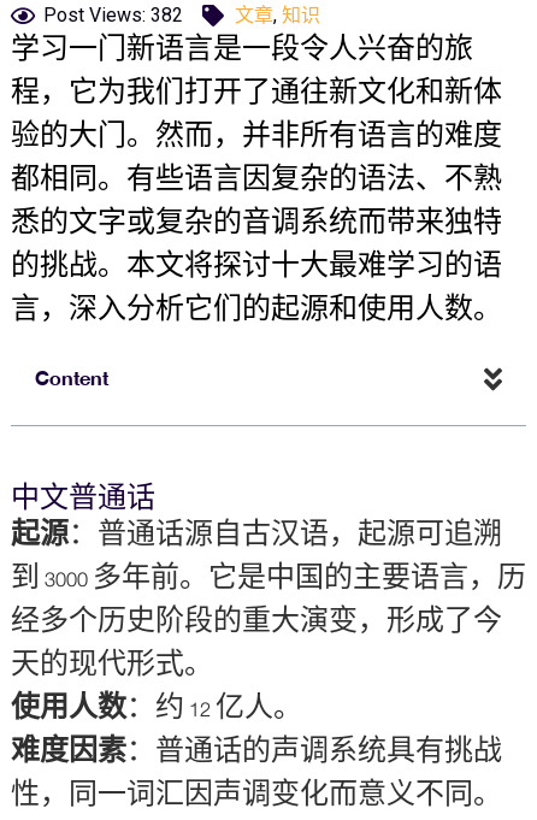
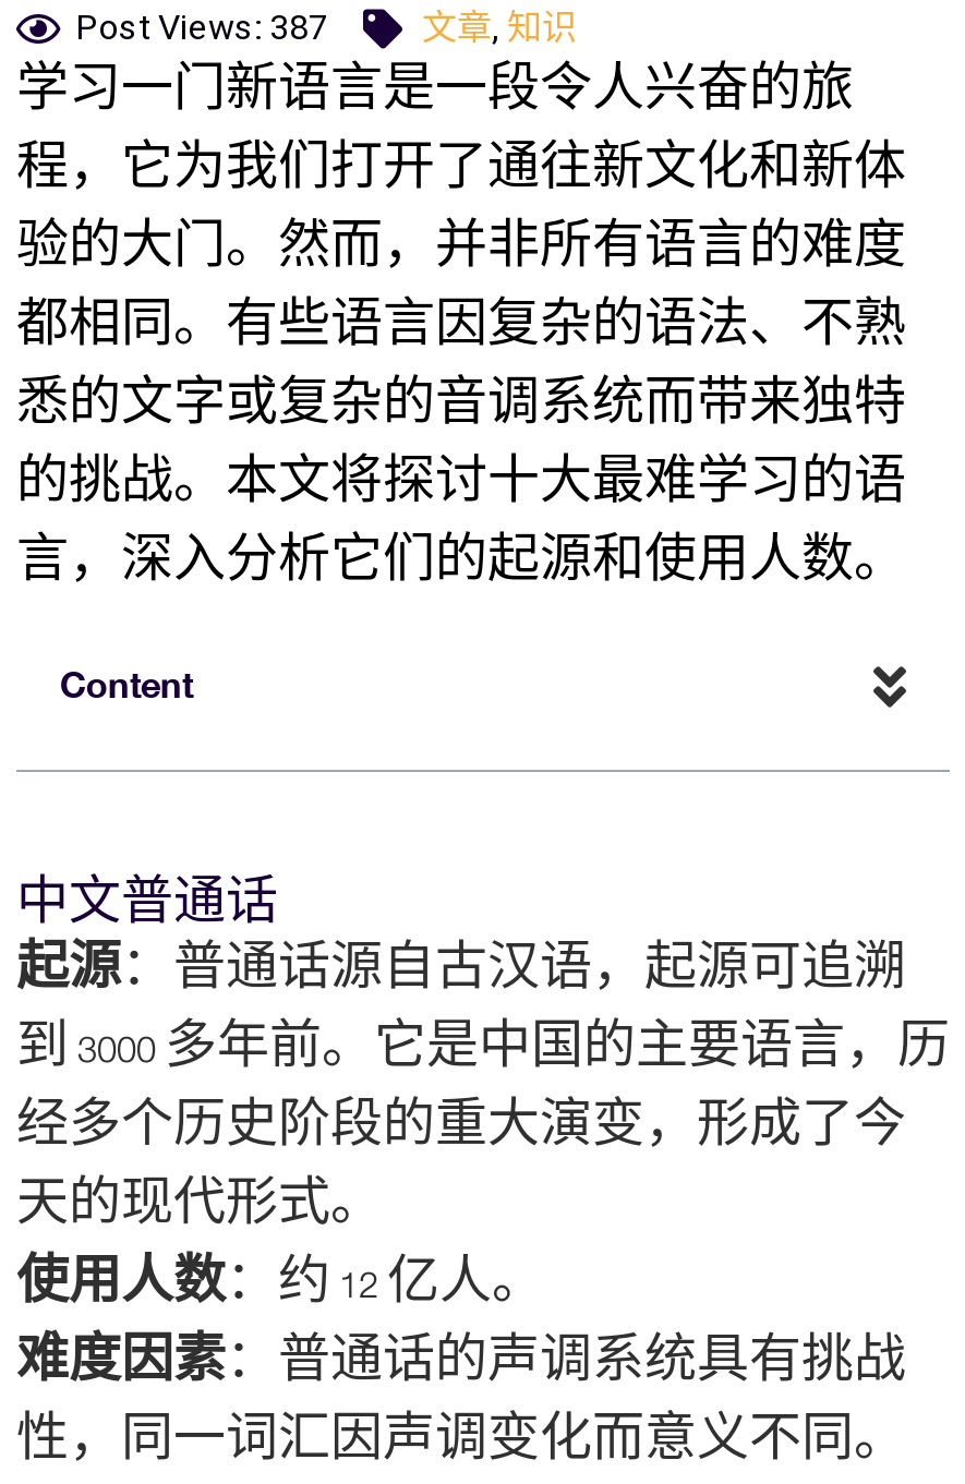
[43,3,183,26] Post Views: 382 -> [75,6,328,48] Post Views: 387

